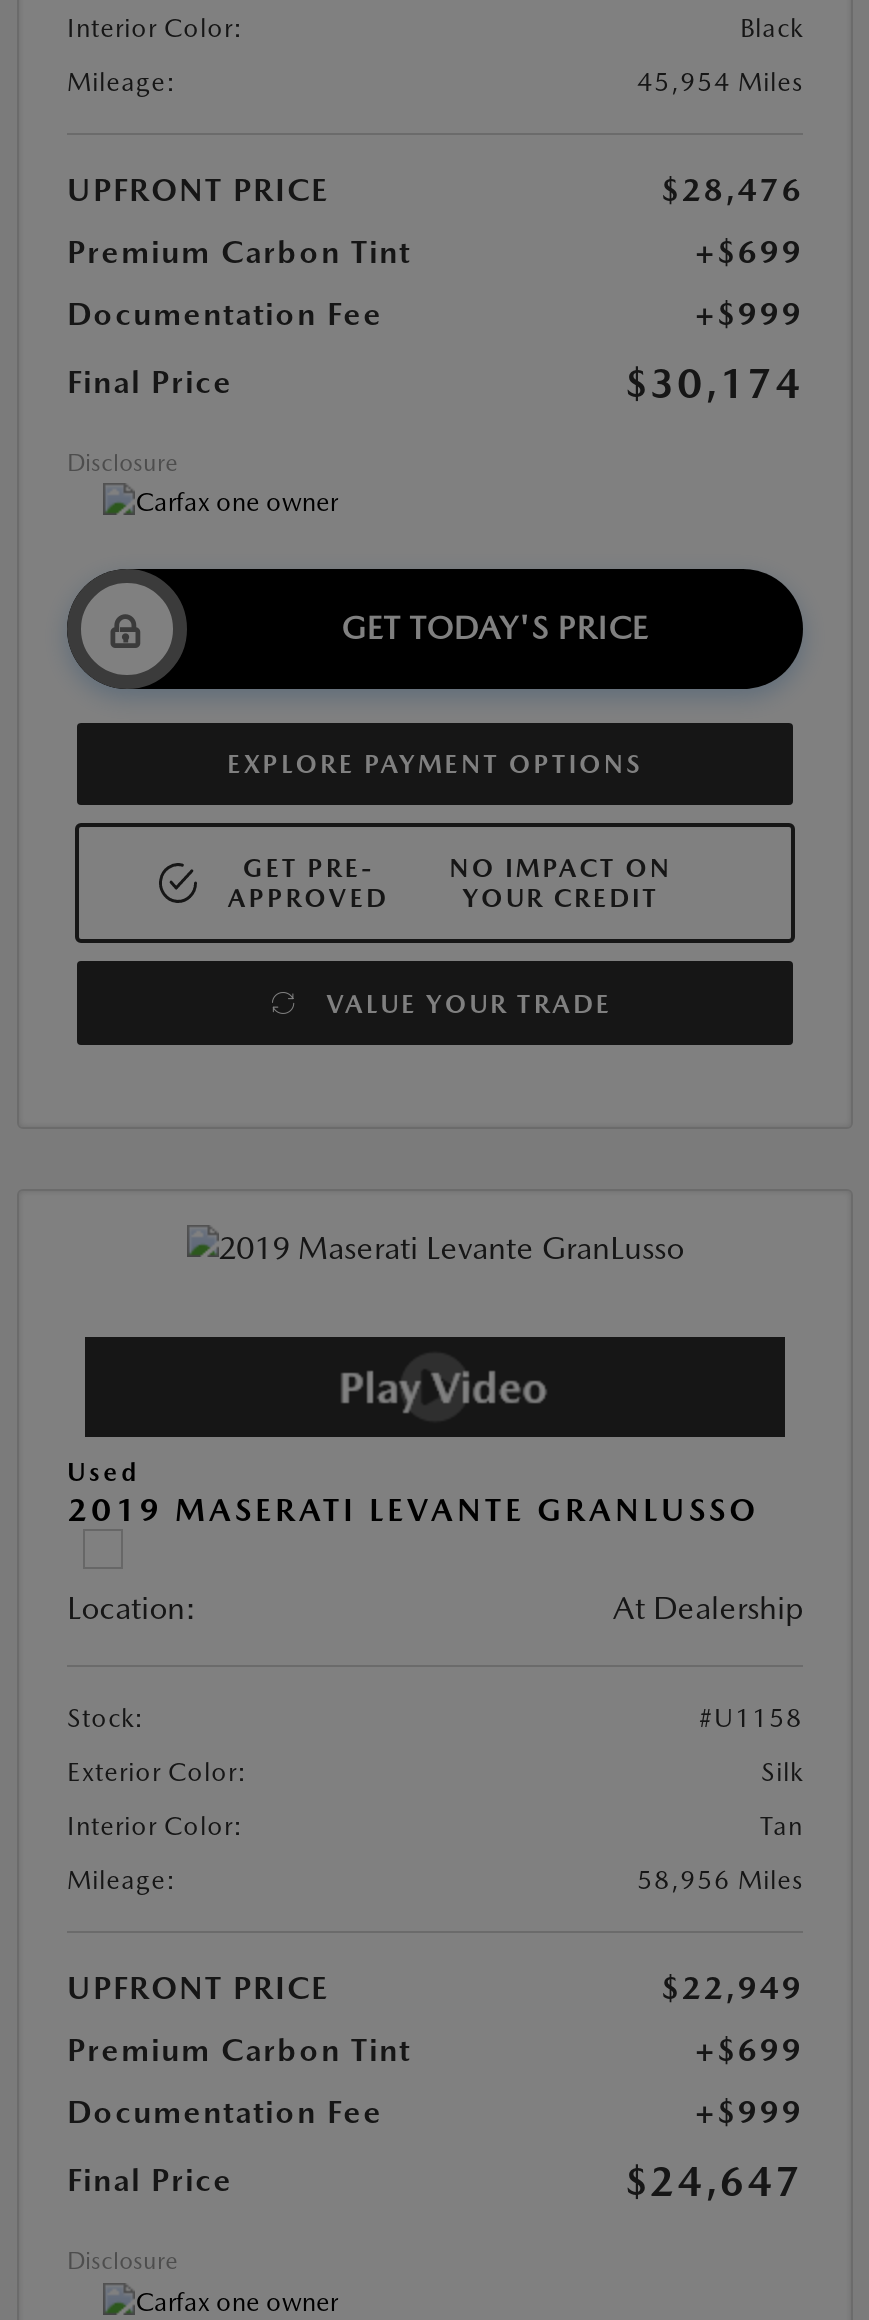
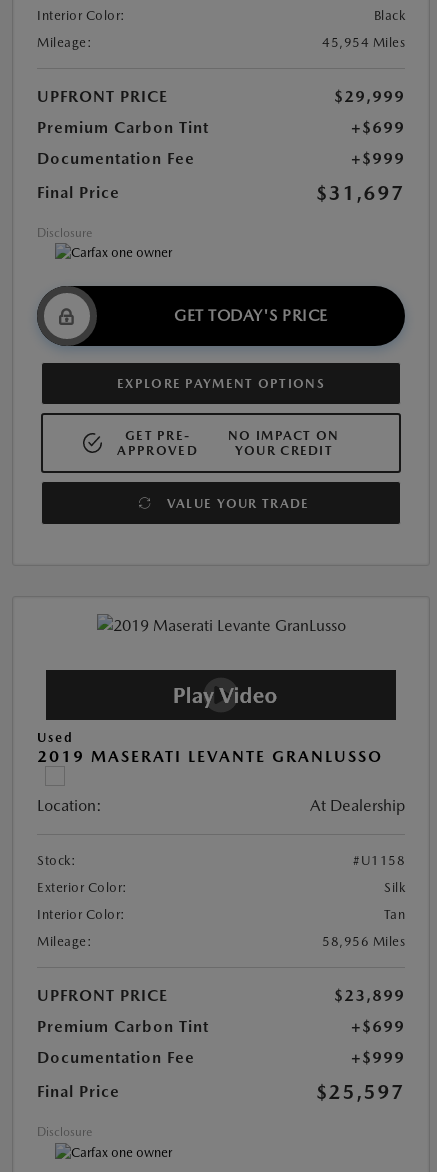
[661,171,803,209] $28,476 -> [334,87,405,106] $29,999
[625,359,803,407] $30,174 -> [316,181,405,205] $31,697
[661,1970,803,2008] $22,949 -> [334,986,405,1005] $23,899
[625,2158,803,2206] $24,647 -> [316,1080,405,1104] $25,597

